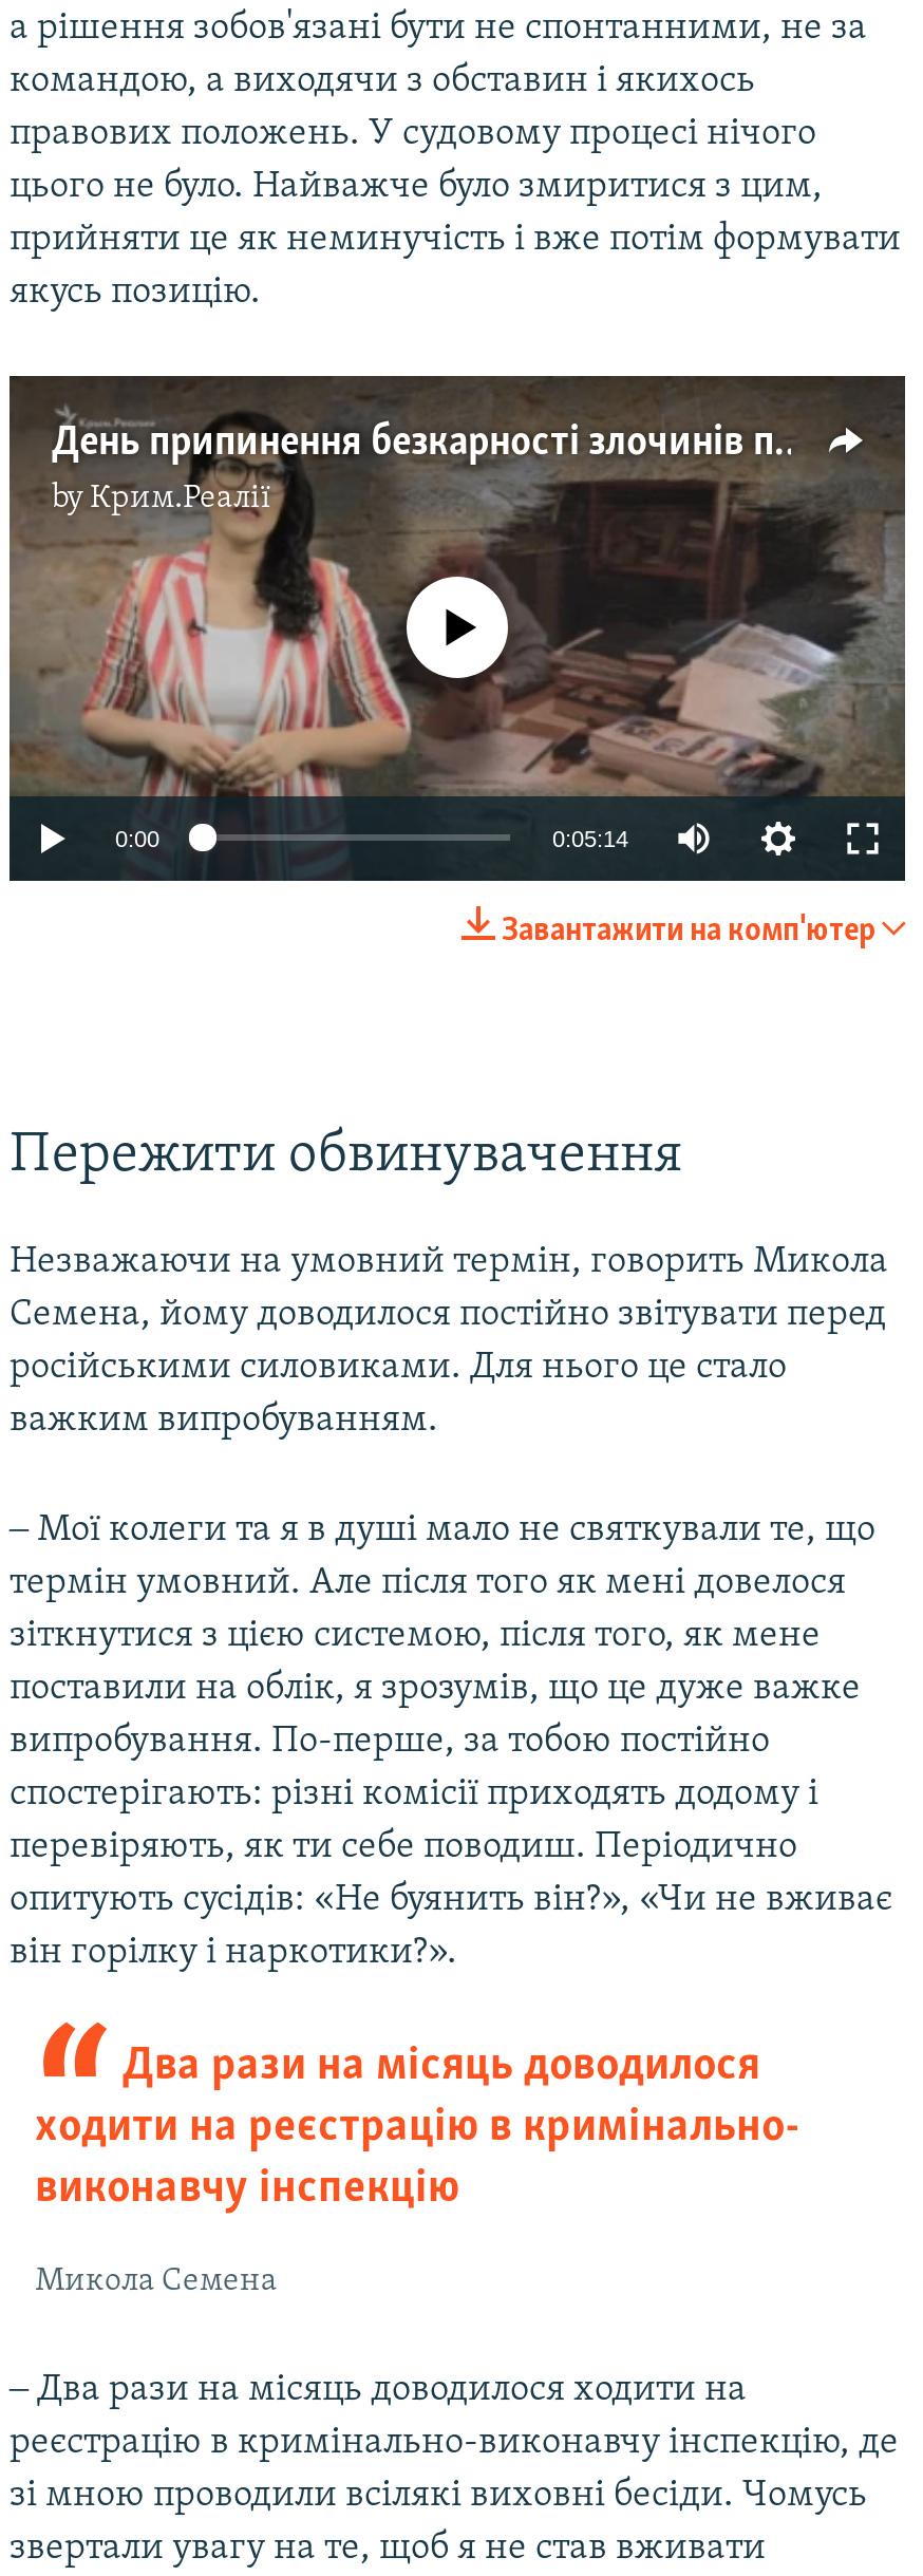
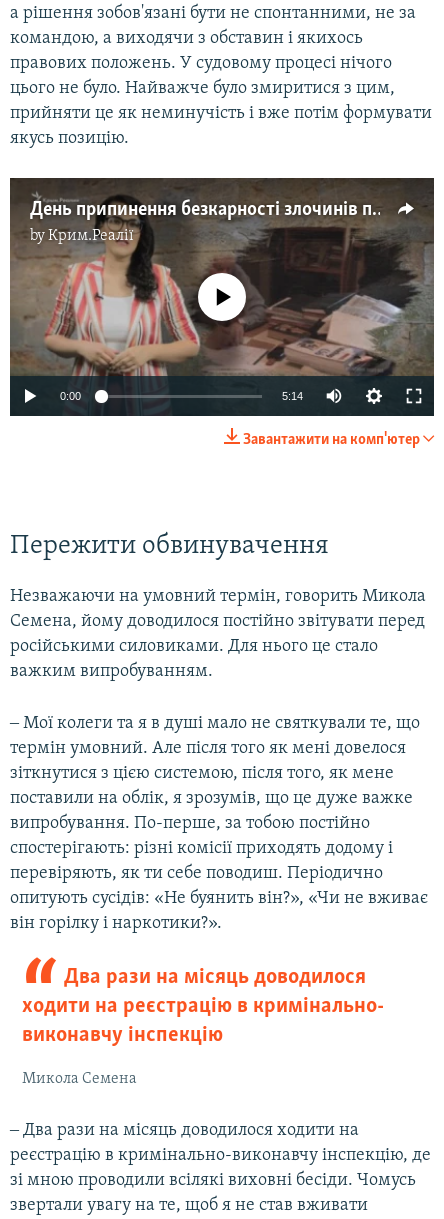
[552,826,628,851] 0:05:14 -> [282,390,303,402] 5:14

